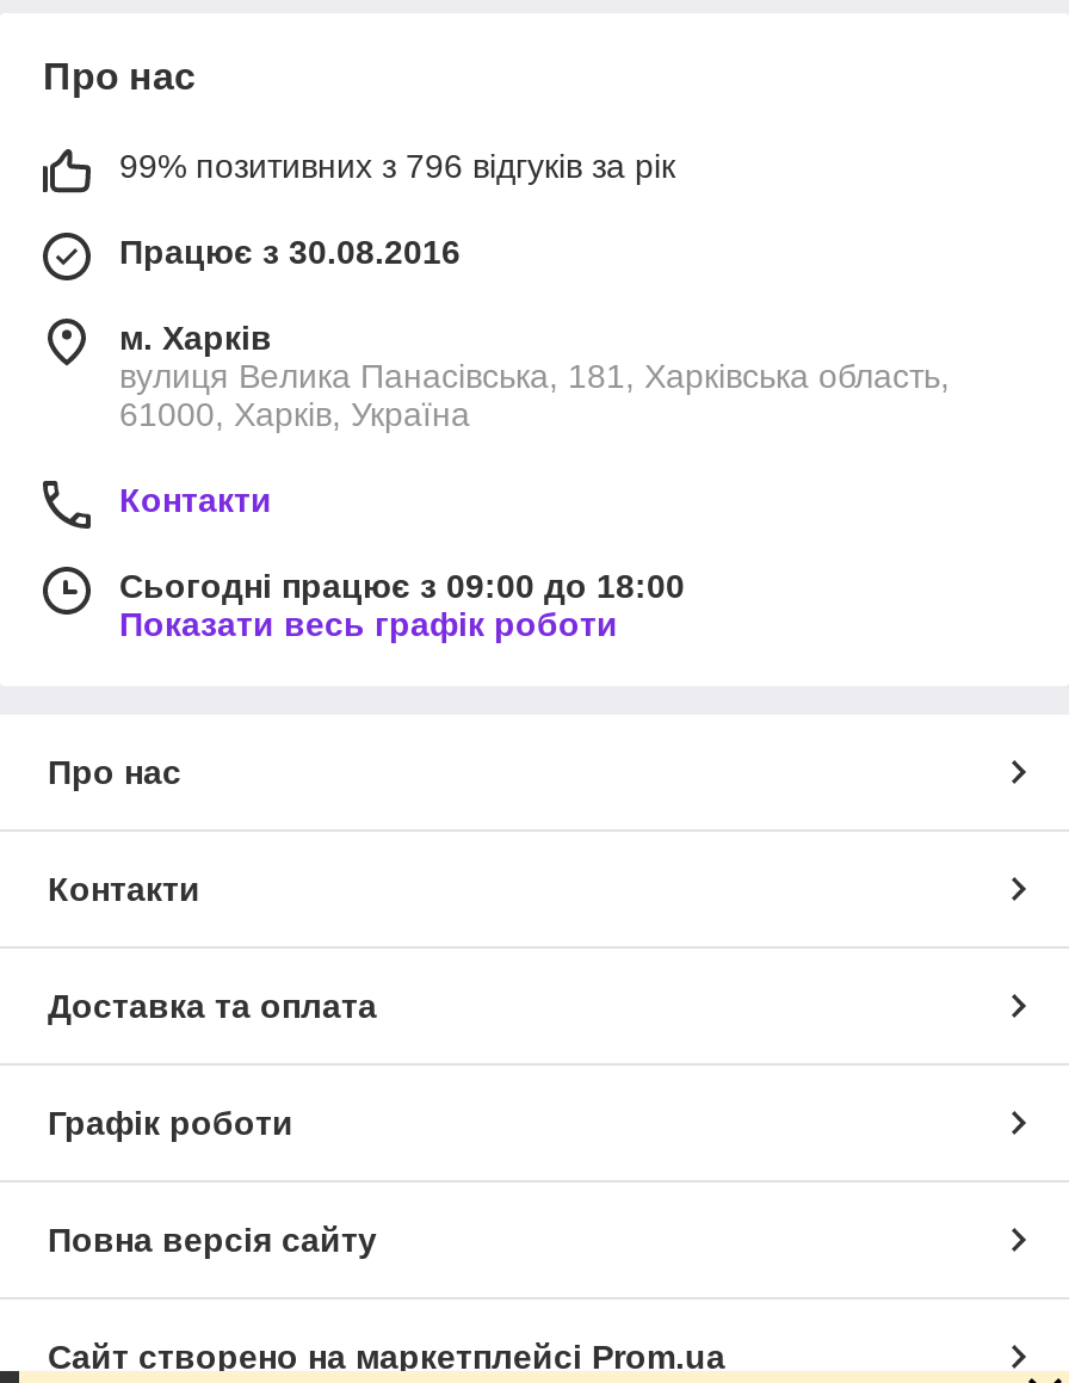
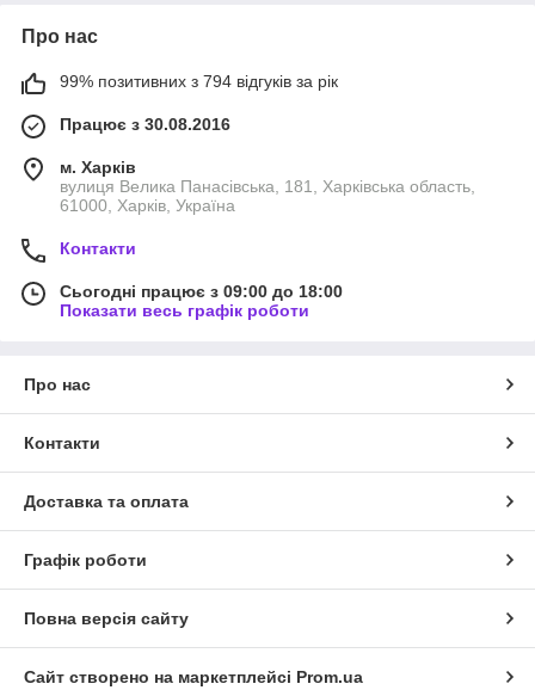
[119,146,675,184] 99% позитивних з 796 відгуків за рік -> [60,71,338,90] 99% позитивних з 794 відгуків за рік

